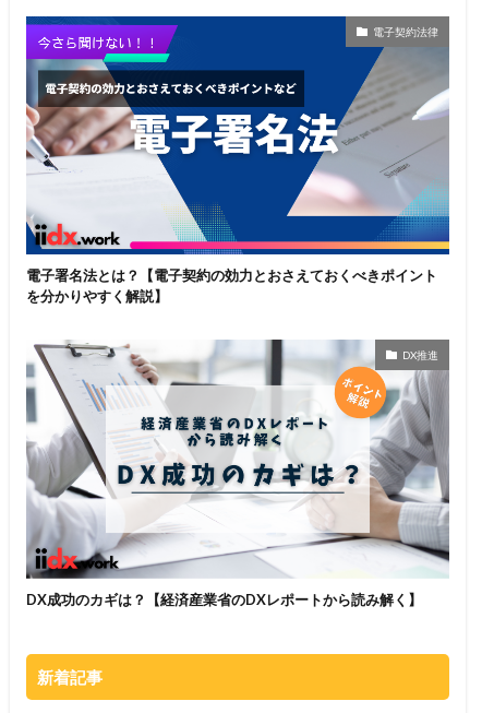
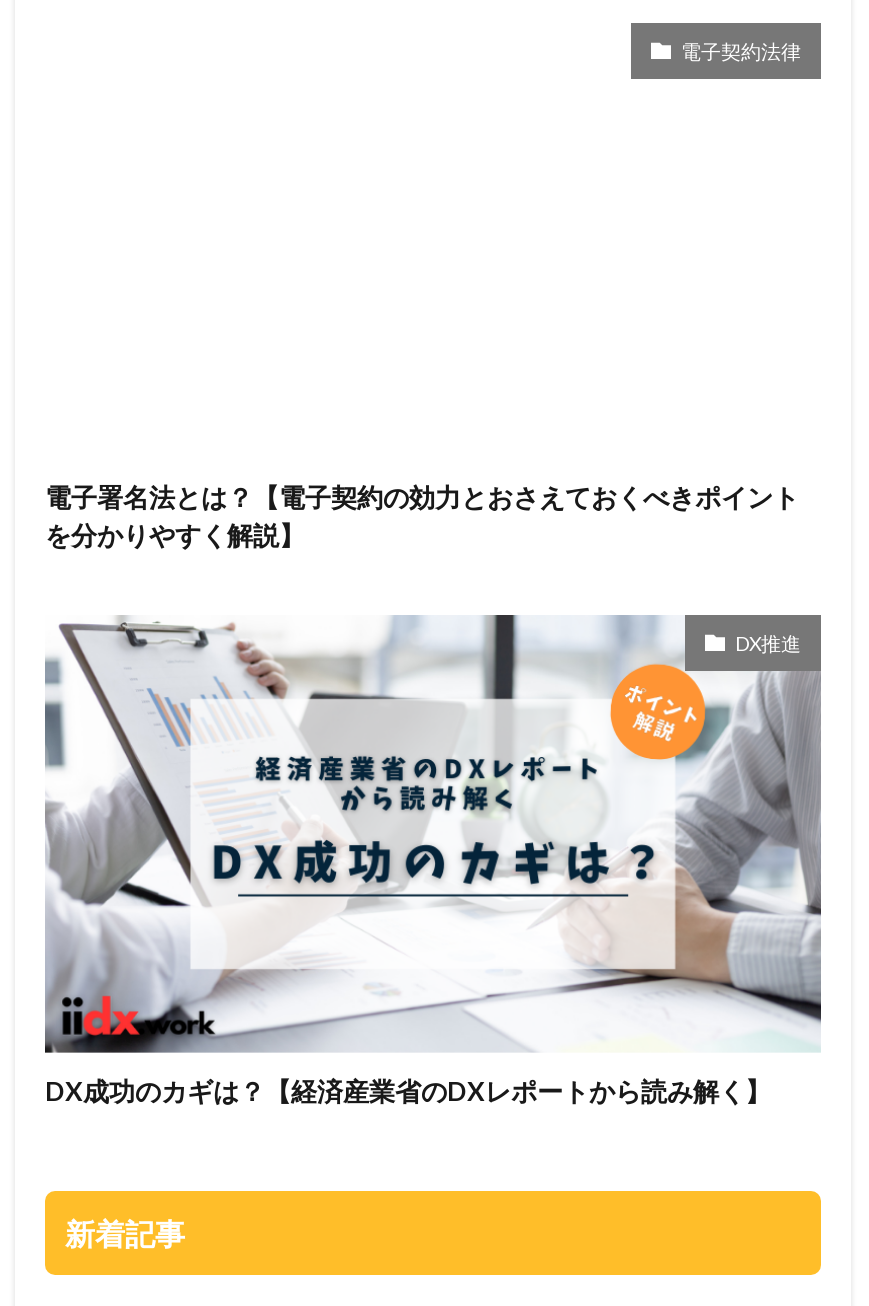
[25,15,450,256] [image] -> none

